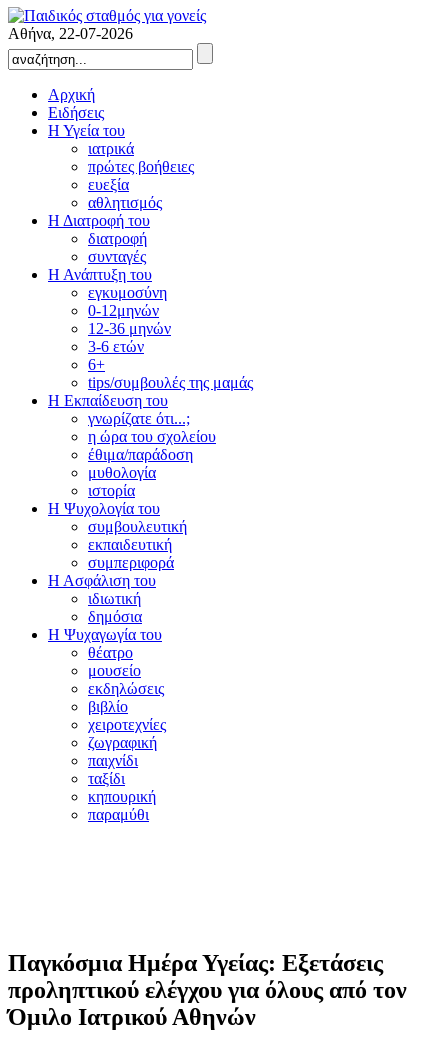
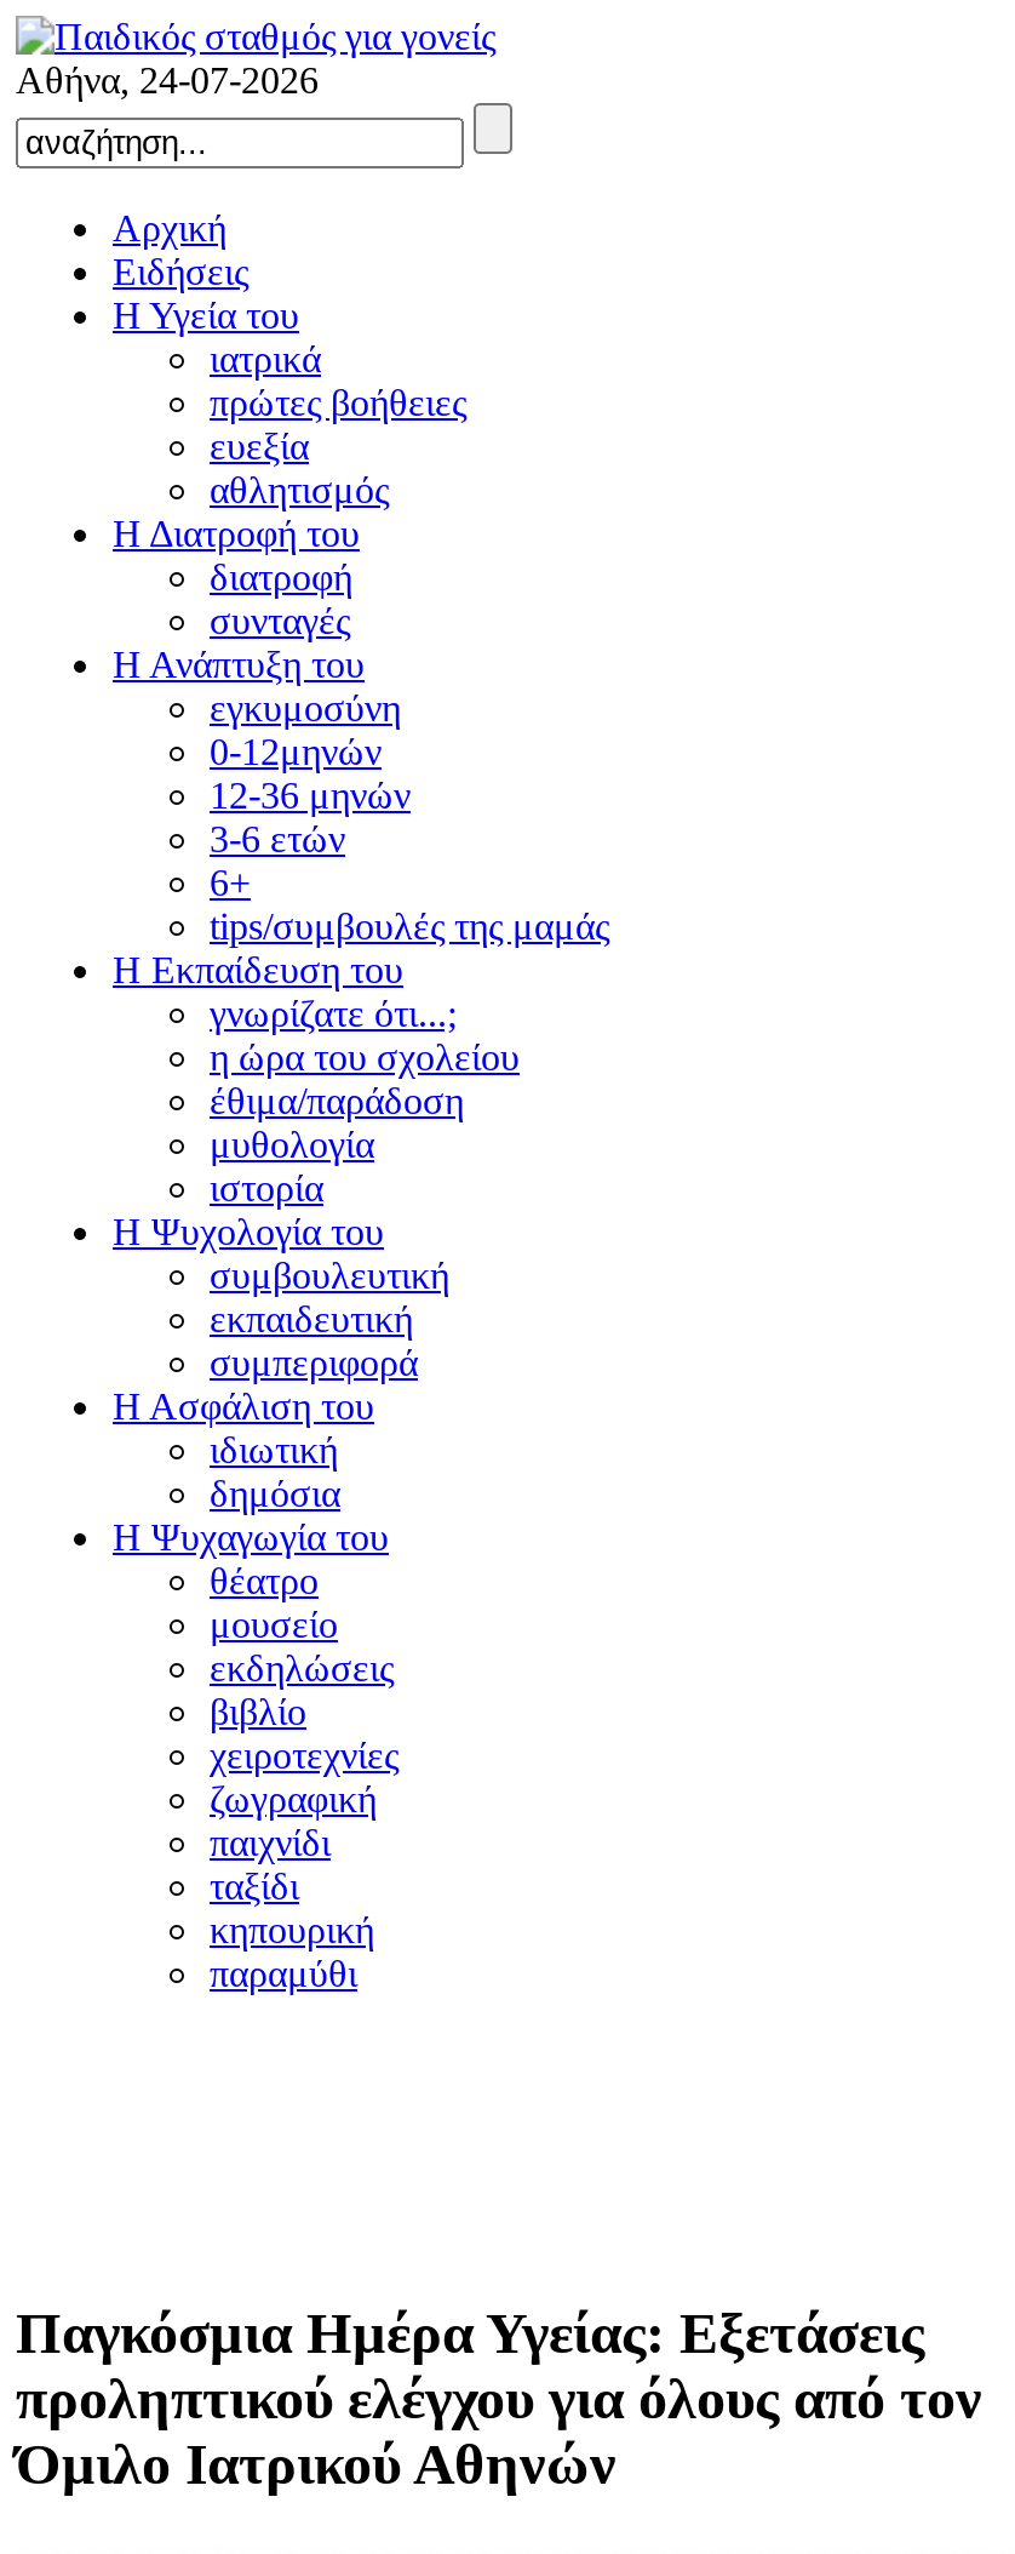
[8,25,133,42] Αθήνα, 22-07-2026 -> [16,59,319,101] Αθήνα, 24-07-2026

